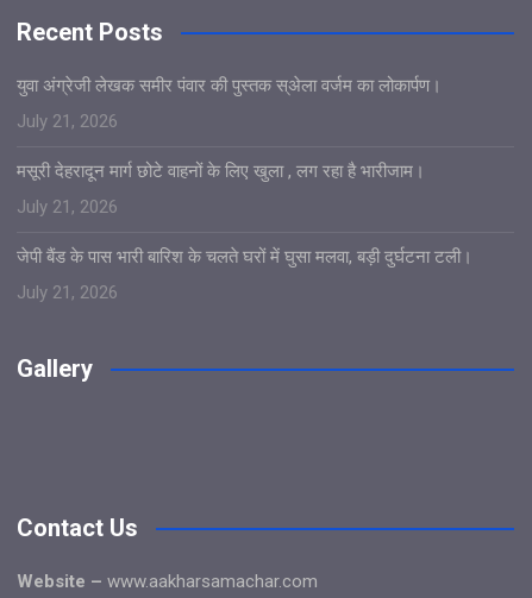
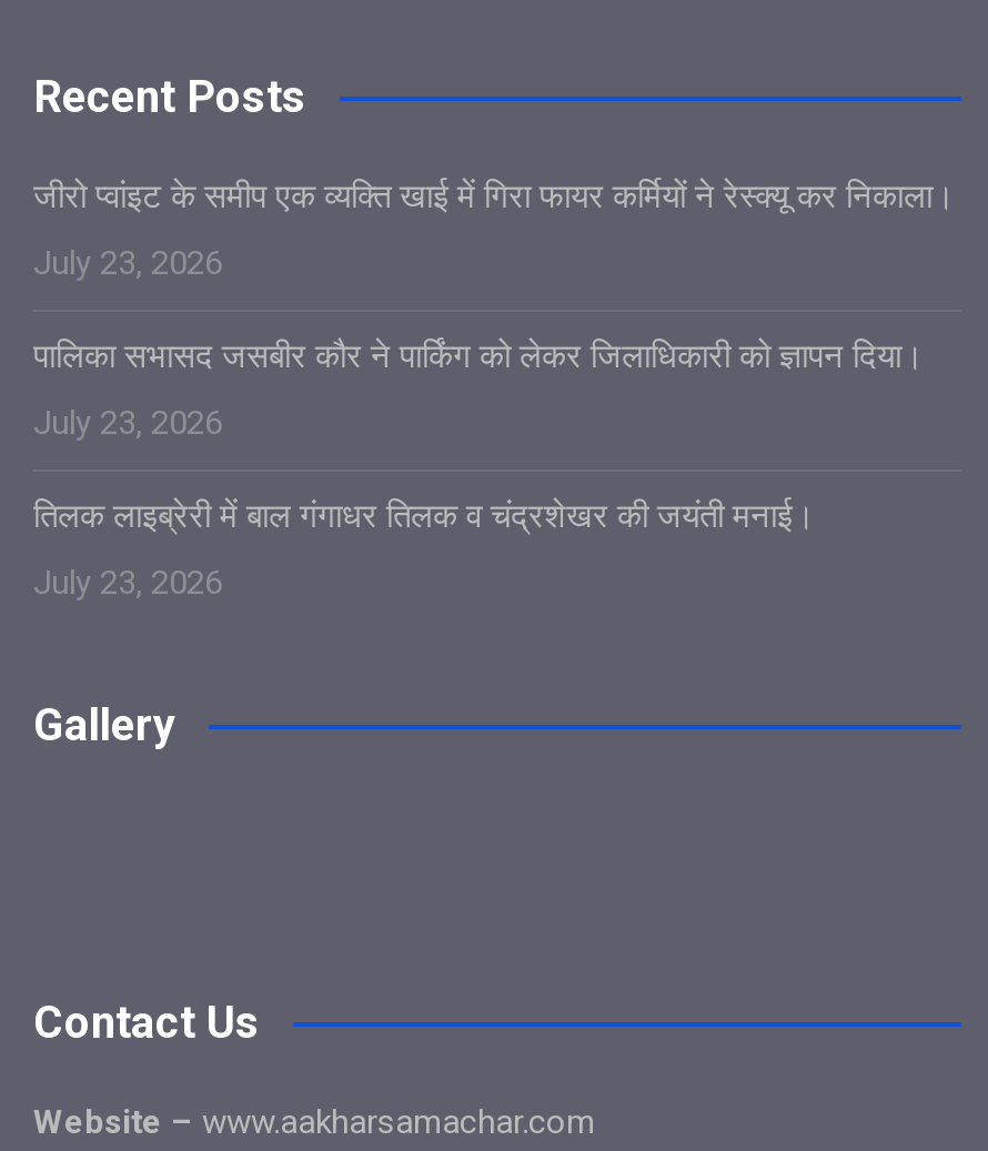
[17,74,442,96] युवा अंग्रेजी लेखक समीर पंवार की पुस्तक स्अेला वर्जम का लोकार्पण। -> [33,175,955,215] जीरो प्वांइट के समीप एक व्यक्ति खाई में गिरा फायर कर्मियों ने रेस्क्यू कर निकाला।
[17,110,118,131] July 21, 2026 -> [33,242,222,282] July 23, 2026
[17,160,425,181] मसूरी देहरादून मार्ग छोटे वाहनों के लिए खुला , लग रहा है भारीजाम। -> [33,335,924,375] पालिका सभासद जसबीर कौर ने पार्किंग को लेकर जिलाधिकारी को ज्ञापन दिया।
[17,196,118,217] July 21, 2026 -> [33,402,222,442] July 23, 2026
[17,246,472,267] जेपी बैंड के पास भारी बारिश के चलते घरों में घुसा मलवा, बड़ी दुर्घटना टली। -> [33,495,815,535] तिलक लाइब्रेरी में बाल गंगाधर तिलक व चंद्रशेखर की जयंती मनाई।
[17,281,118,303] July 21, 2026 -> [33,562,222,602] July 23, 2026

